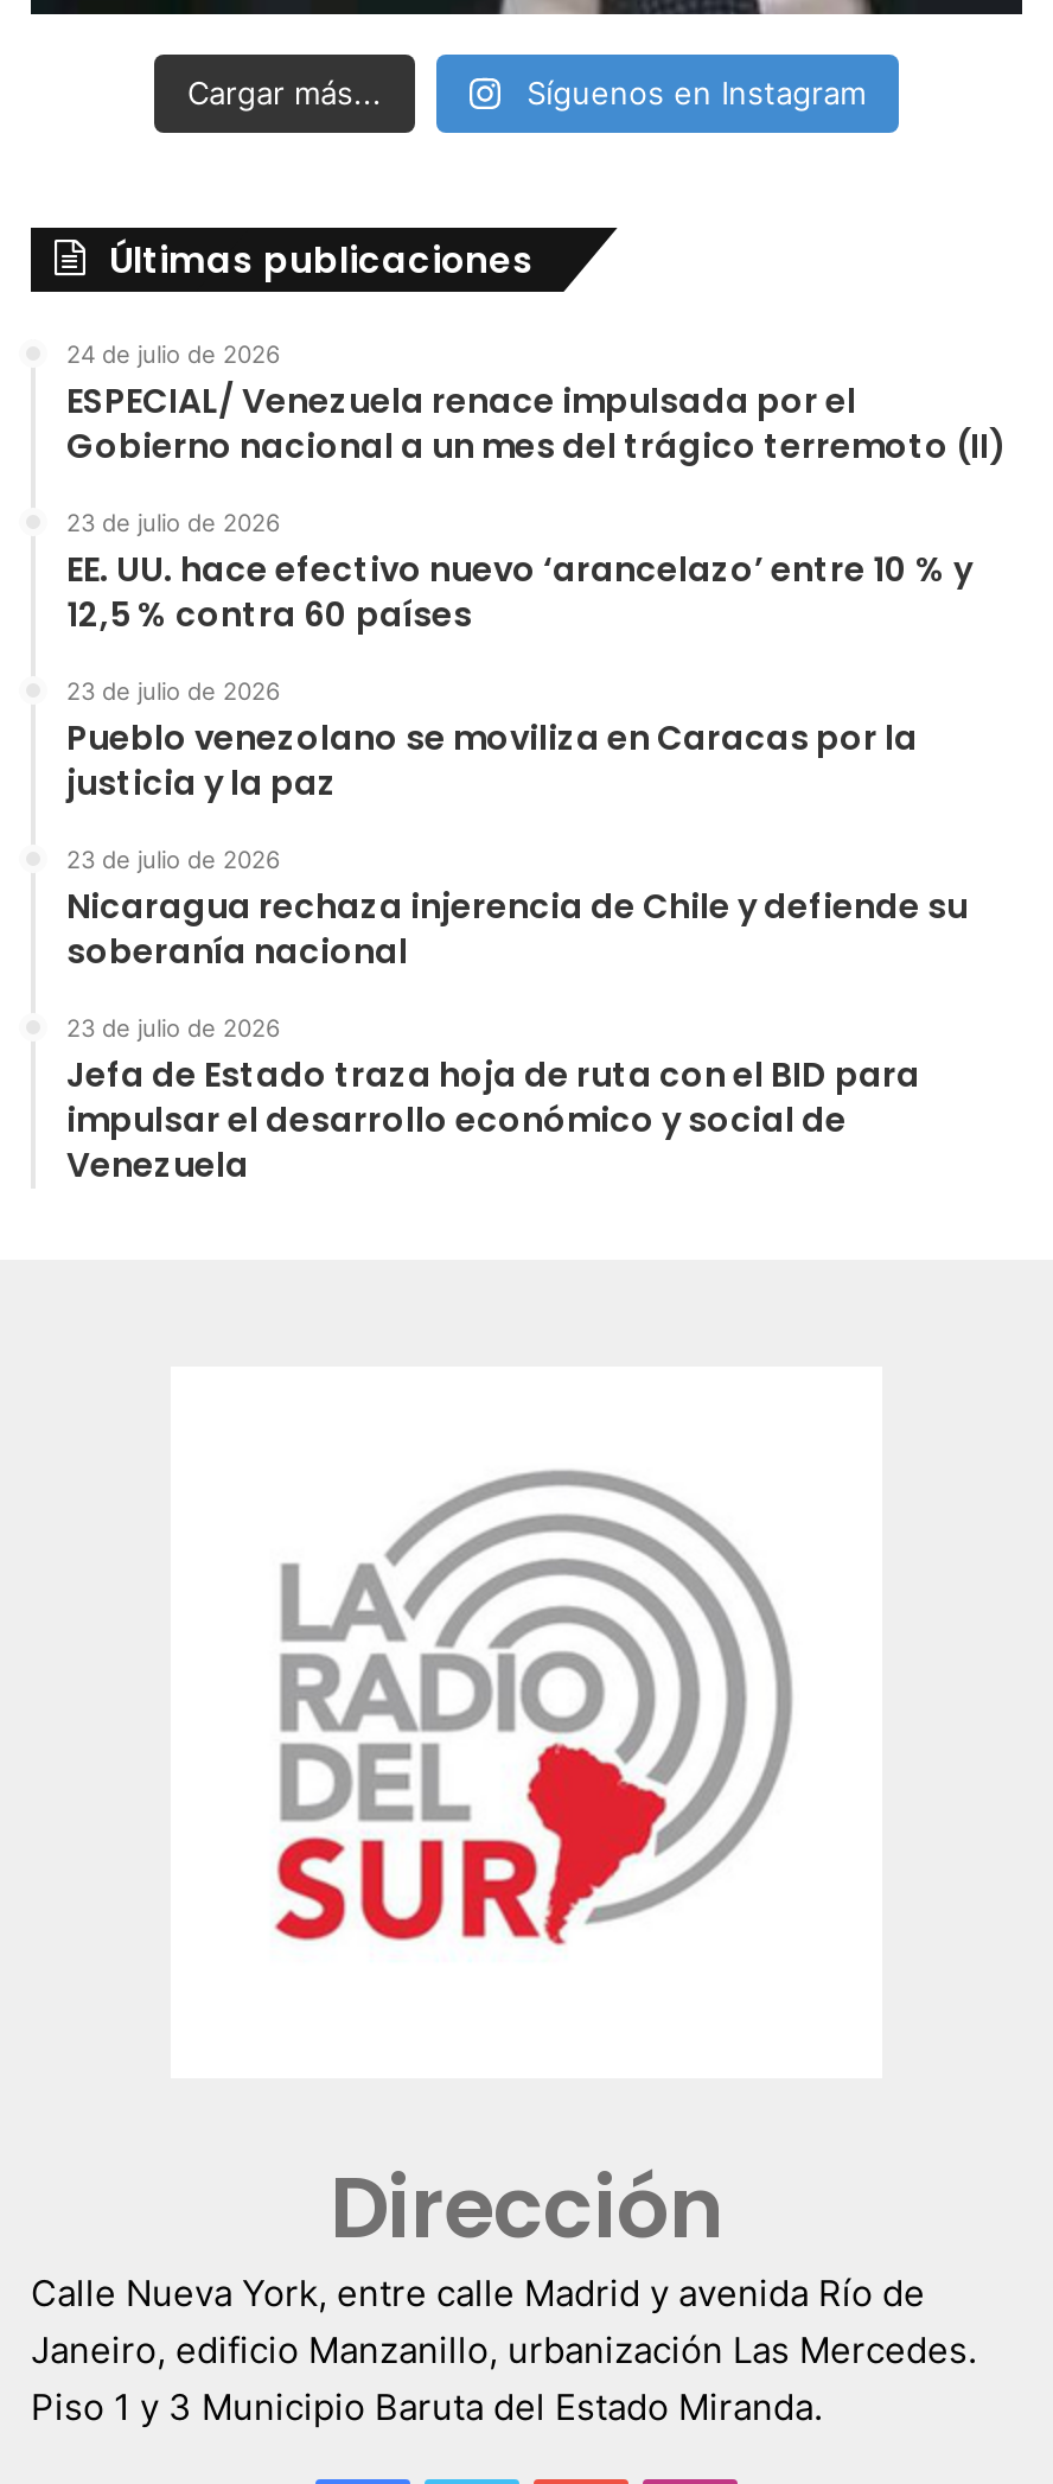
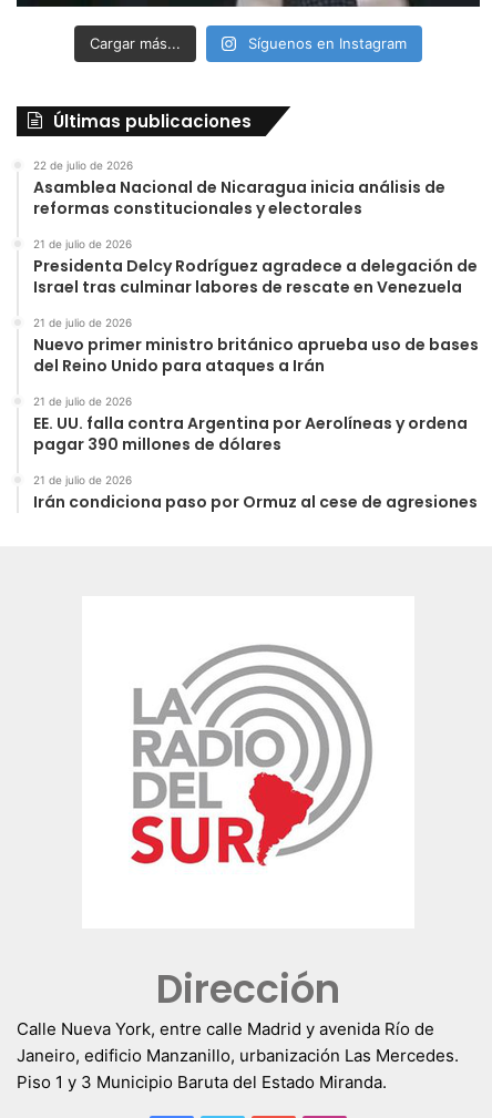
[66,339,1006,469] 24 de julio de 2026 | ESPECIAL/ Venezuela renace impulsada por el | Gobierno nacional a un mes del trágico terremoto (II) -> [33,158,445,219] 22 de julio de 2026 | Asamblea Nacional de Nicaragua inicia análisis de | reformas constitucionales y electorales
[66,507,972,638] 23 de julio de 2026 | EE. UU. hace efectivo nuevo ‘arancelazo’ entre 10 % y | 12,5 % contra 60 países -> [33,237,478,298] 21 de julio de 2026 | Presidenta Delcy Rodríguez agradece a delegación de | Israel tras culminar labores de rescate en Venezuela
[66,676,918,806] 23 de julio de 2026 | Pueblo venezolano se moviliza en Caracas por la | justicia y la paz -> [33,316,479,377] 21 de julio de 2026 | Nuevo primer ministro británico aprueba uso de bases | del Reino Unido para ataques a Irán
[66,844,968,975] 23 de julio de 2026 | Nicaragua rechaza injerencia de Chile y defiende su | soberanía nacional -> [33,394,468,455] 21 de julio de 2026 | EE. UU. falla contra Argentina por Aerolíneas y ordena | pagar 390 millones de dólares
[66,1013,920,1188] 23 de julio de 2026 | Jefa de Estado traza hoja de ruta con el BID para | impulsar el desarrollo económico y social de | Venezuela -> [33,473,478,513] 21 de julio de 2026 | Irán condiciona paso por Ormuz al cese de agresiones

